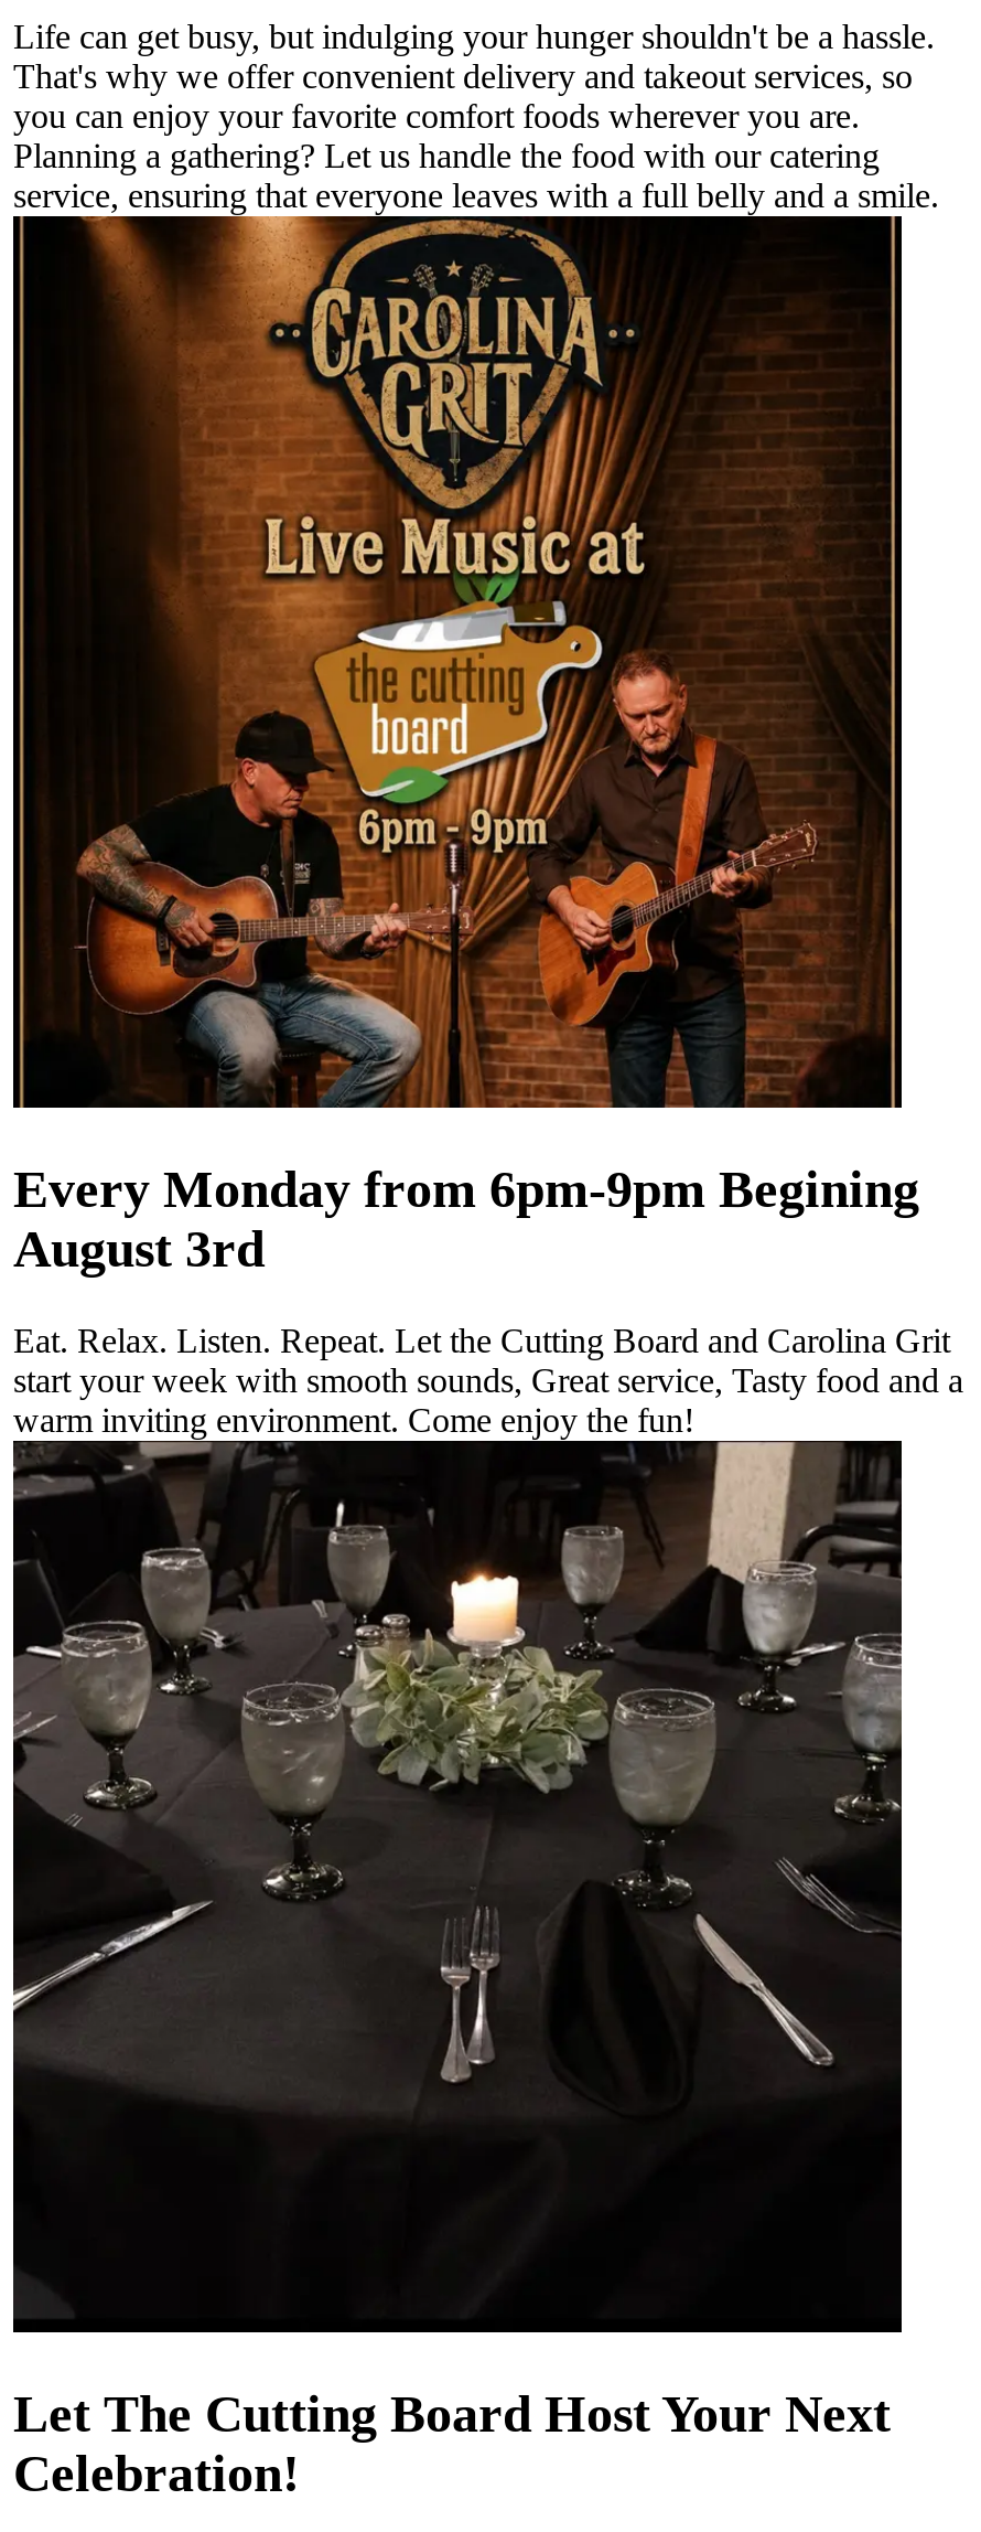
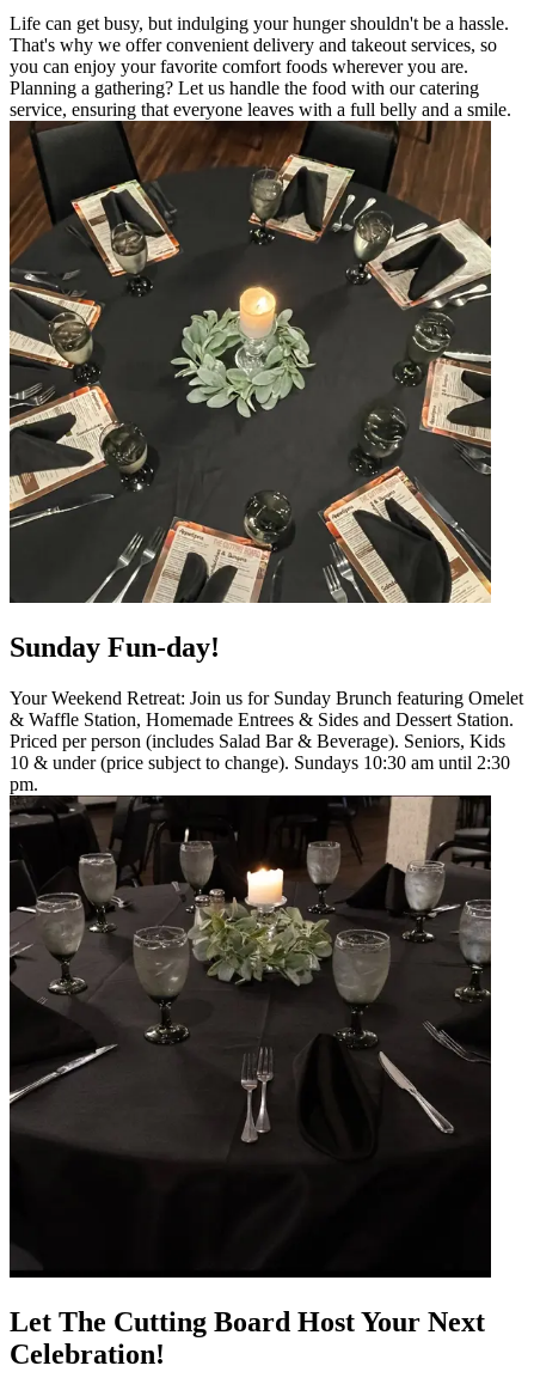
[11,221,919,1277] [image] | Every Monday from 6pm-9pm Begining | August 3rd -> [8,122,492,662] [image] | Sunday Fun-day!
[13,1323,963,1440] Eat. Relax. Listen. Repeat. Let the Cutting Board and Carolina Grit | start your week with smooth sounds, Great service, Tasty food and a | warm inviting environment. Come enjoy the fun! -> [10,687,523,794] Your Weekend Retreat: Join us for Sunday Brunch featuring Omelet | & Waffle Station, Homemade Entrees & Sides and Dessert Station. | Priced per person (includes Salad Bar & Beverage). Seniors, Kids | 10 & under (price subject to change). Sundays 10:30 am until 2:30 | pm.

